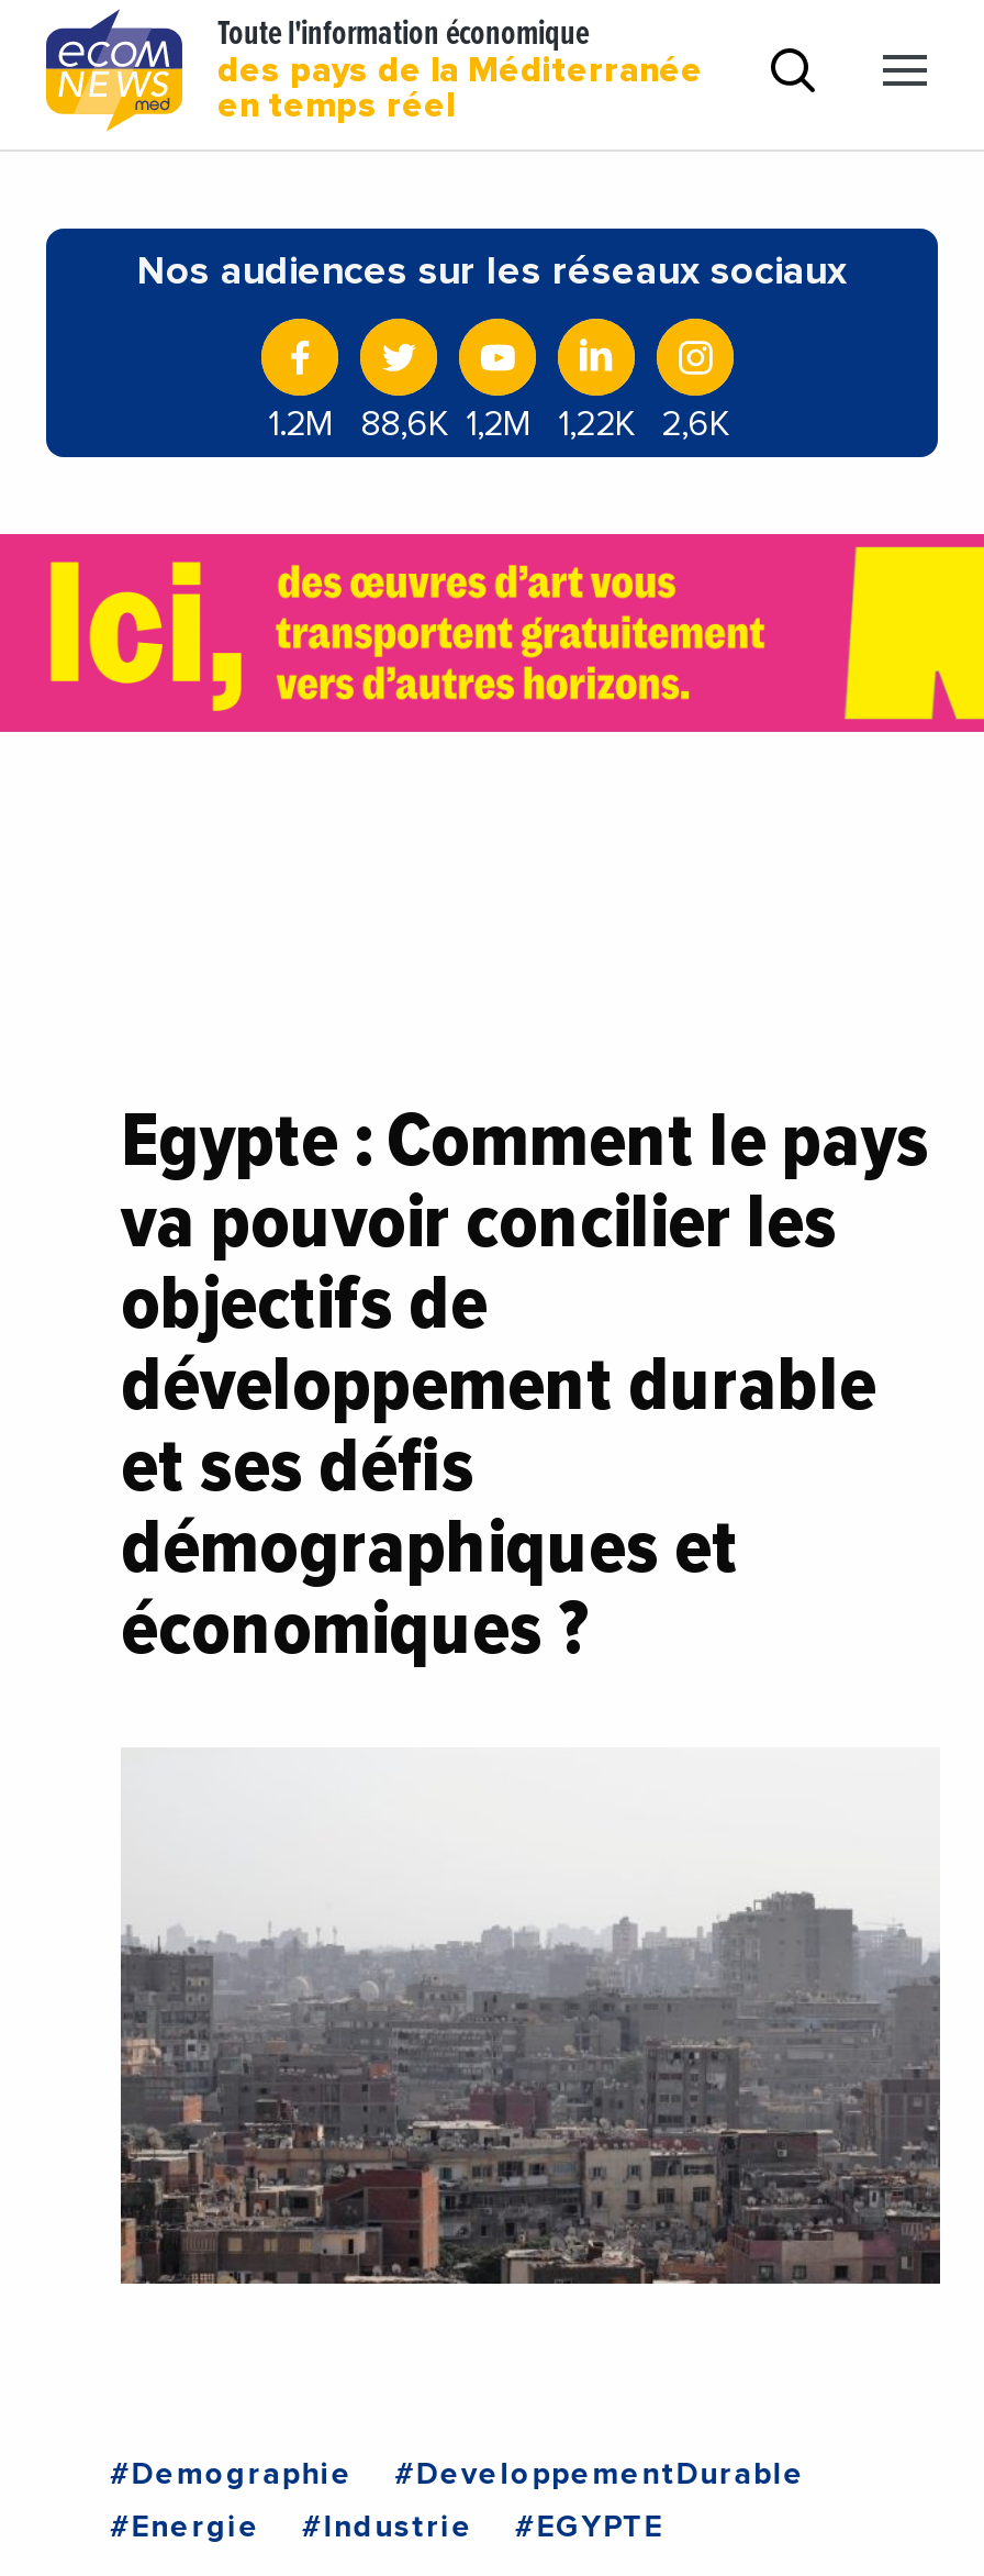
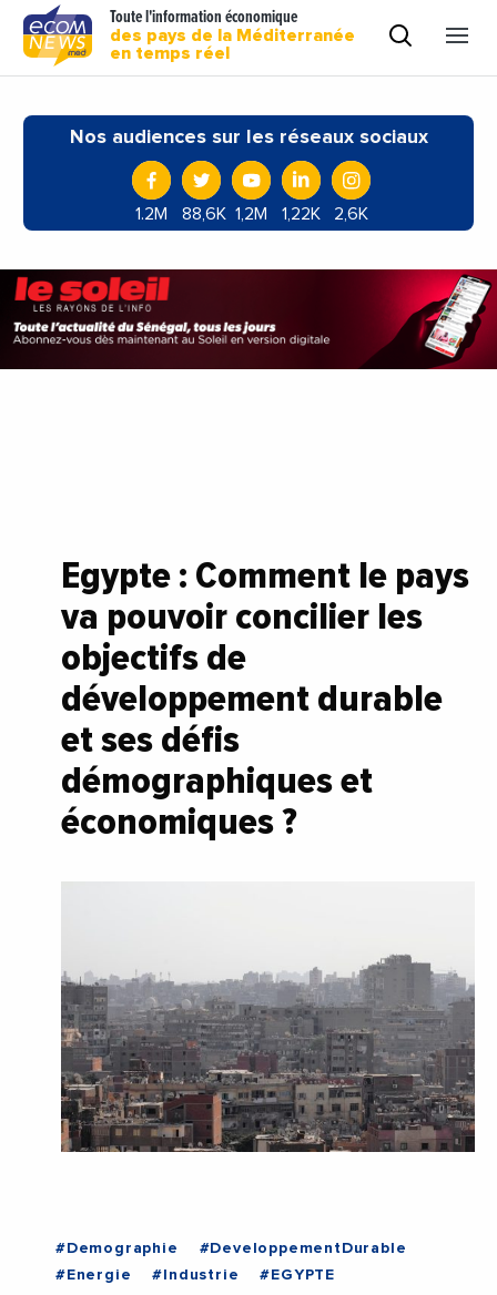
[7,532,977,734] [image] -> [3,268,494,370] [image]

